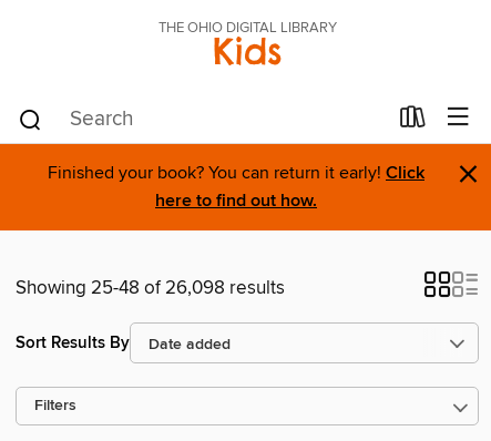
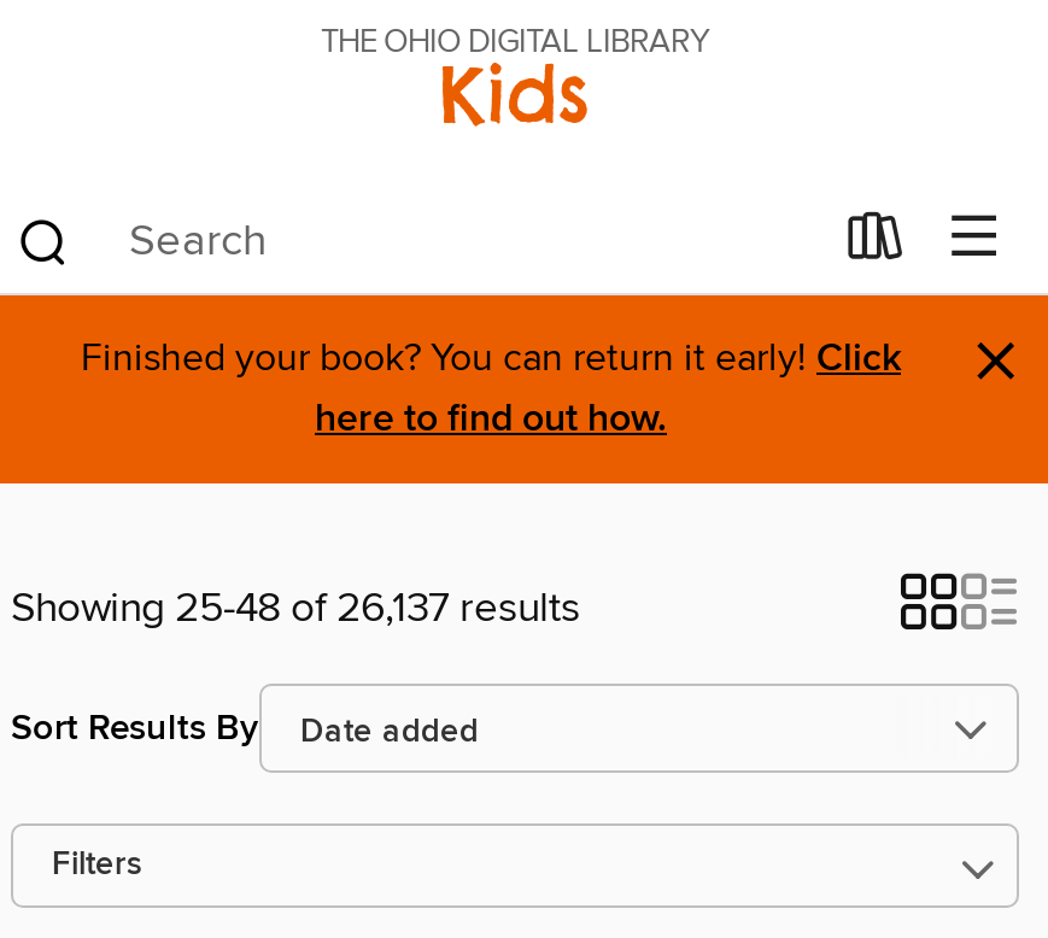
[16,276,285,300] Showing 25-48 of 26,098 results -> [11,582,580,635] Showing 25-48 of 26,137 results

